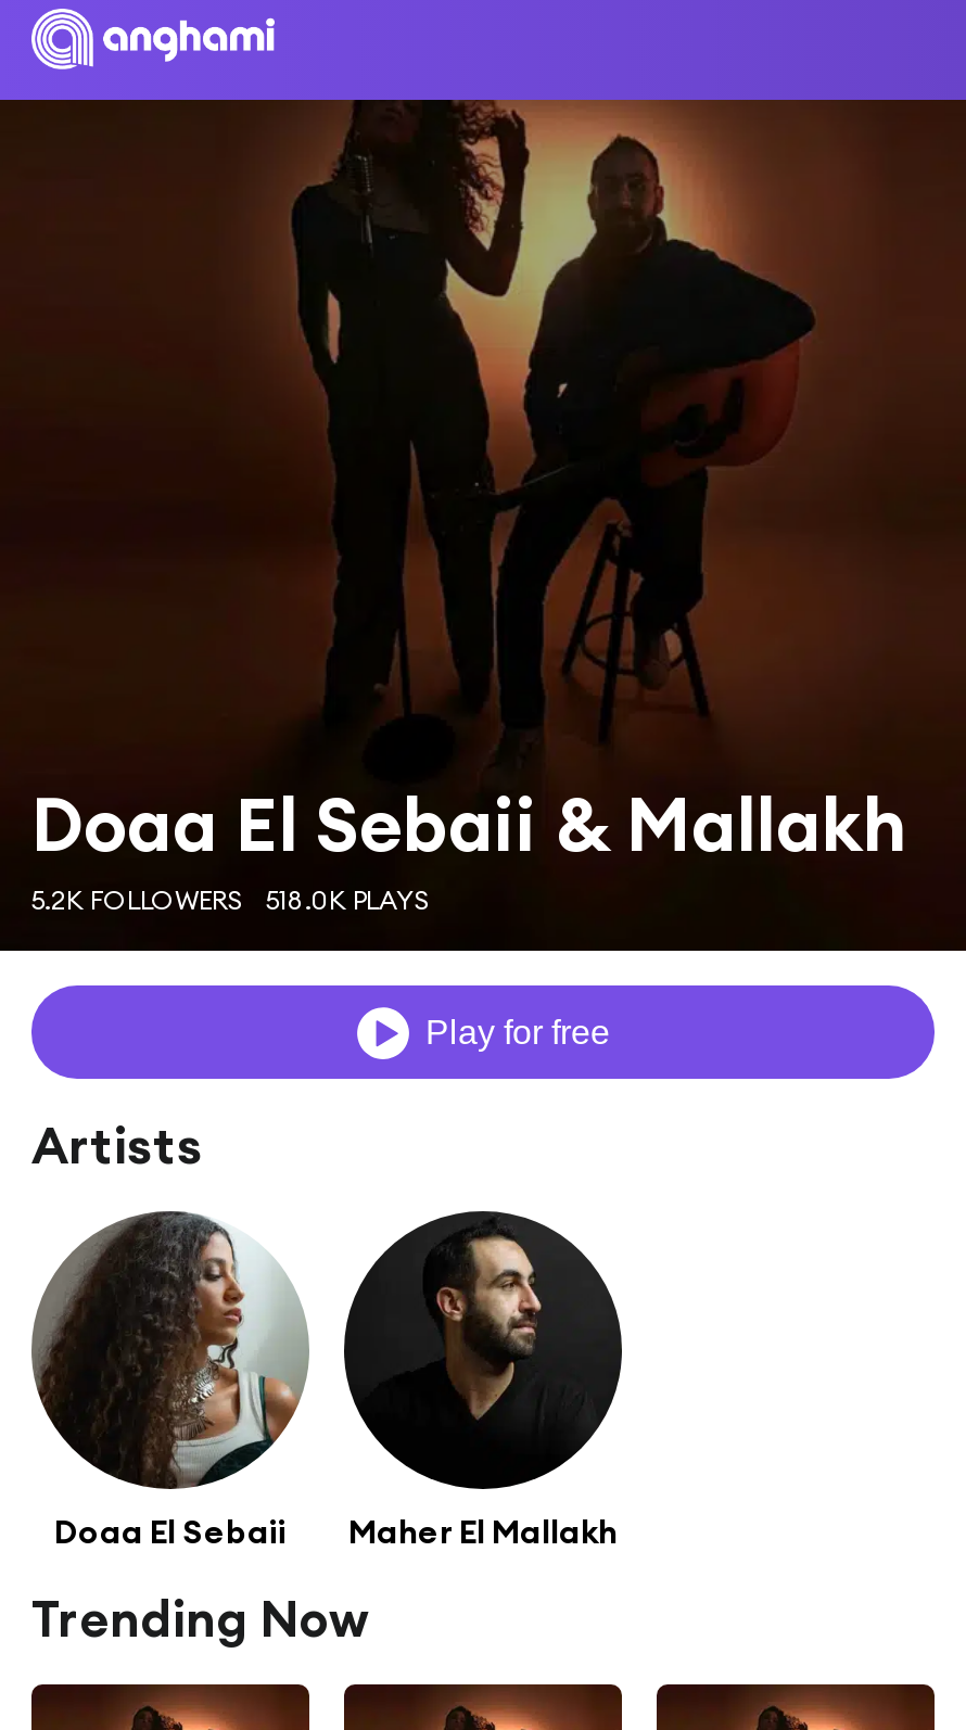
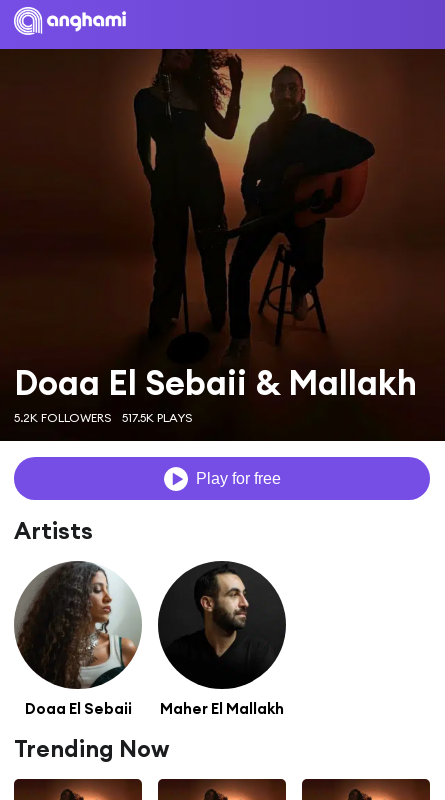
[31,883,431,916] 5.2K FOLLOWERS 518.0K PLAYS -> [14,410,193,425] 5.2K FOLLOWERS 517.5K PLAYS

